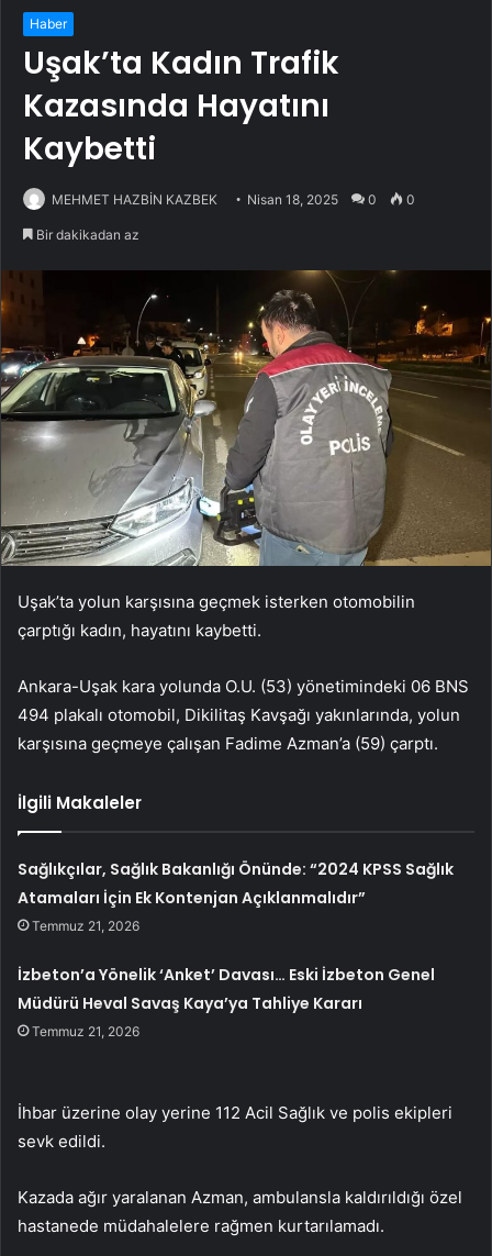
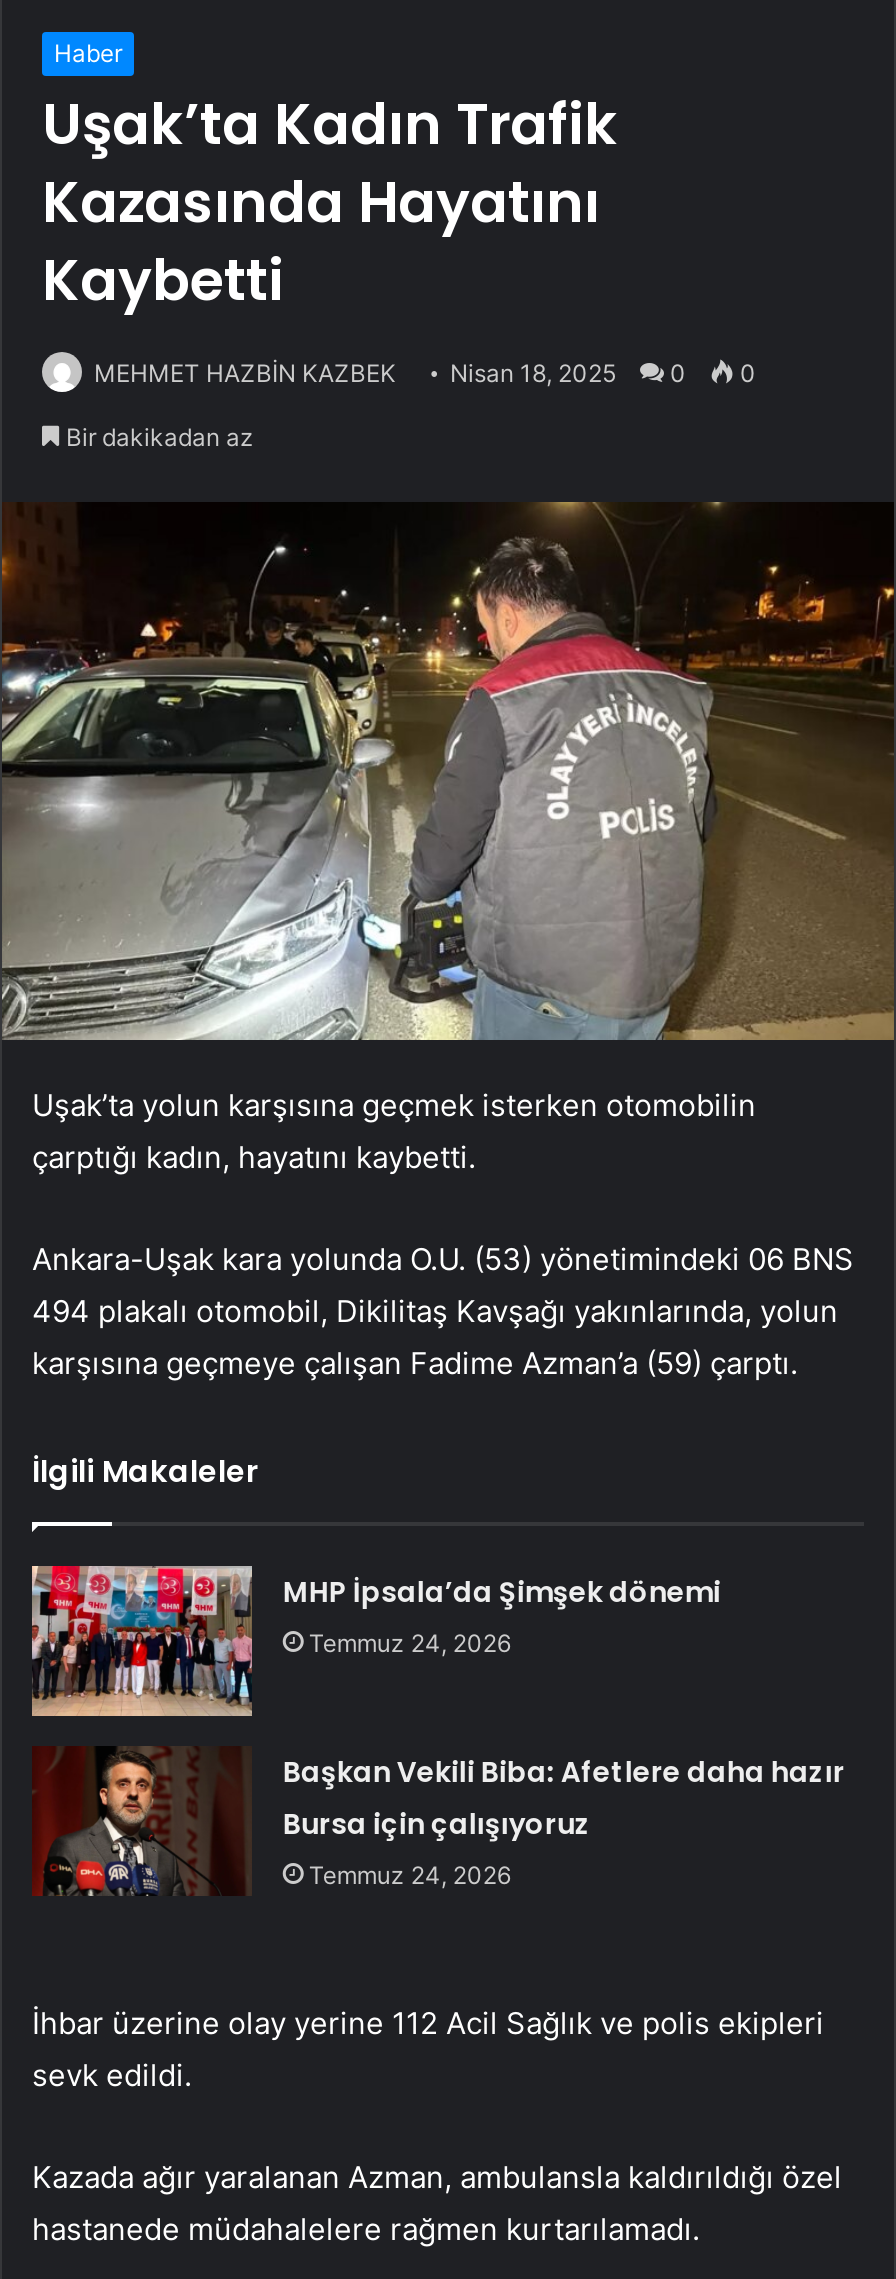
[18,858,454,934] Sağlıkçılar, Sağlık Bakanlığı Önünde: “2024 KPSS Sağlık | Atamaları İçin Ek Kontenjan Açıklanmalıdır” | Temmuz 21, 2026 -> [283,1572,721,1658] MHP İpsala’da Şimşek dönemi | Temmuz 24, 2026
[18,964,435,1040] İzbeton’a Yönelik ‘Anket’ Davası… Eski İzbeton Genel | Müdürü Heval Savaş Kaya’ya Tahliye Kararı | Temmuz 21, 2026 -> [283,1752,845,1890] Başkan Vekili Biba: Afetlere daha hazır | Bursa için çalışıyoruz | Temmuz 24, 2026

